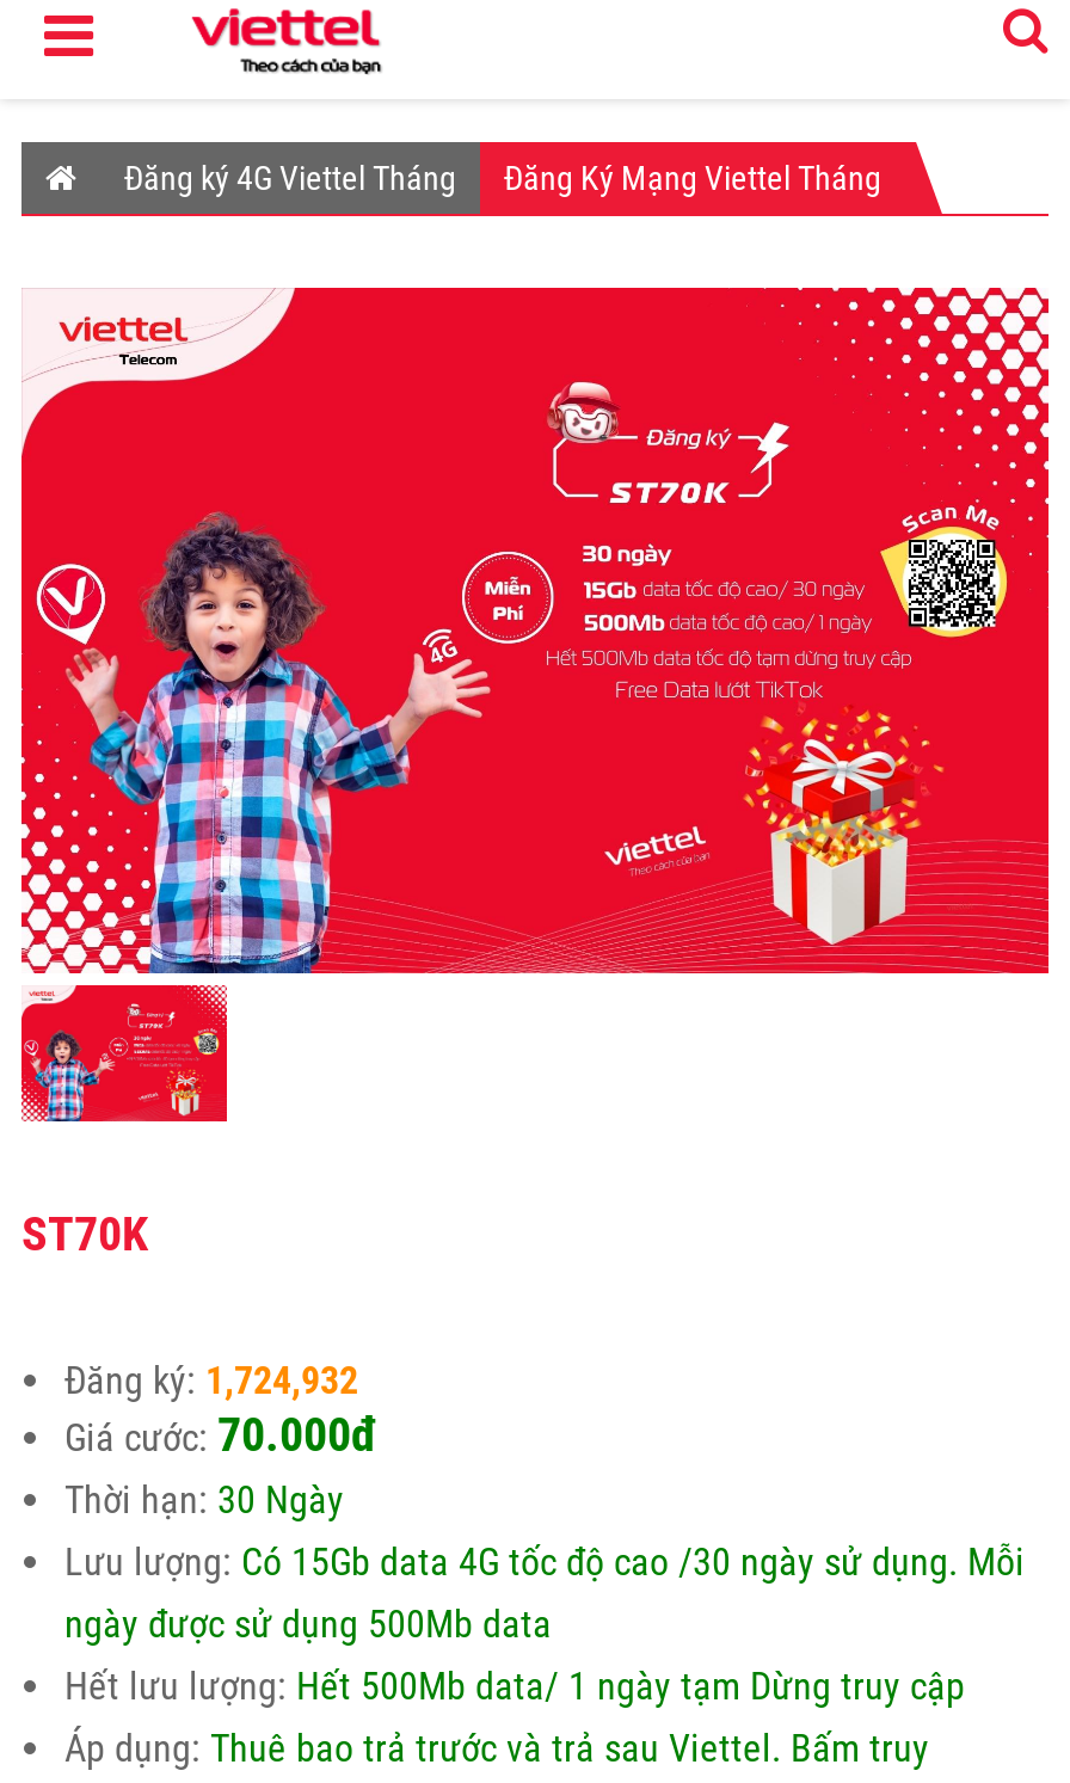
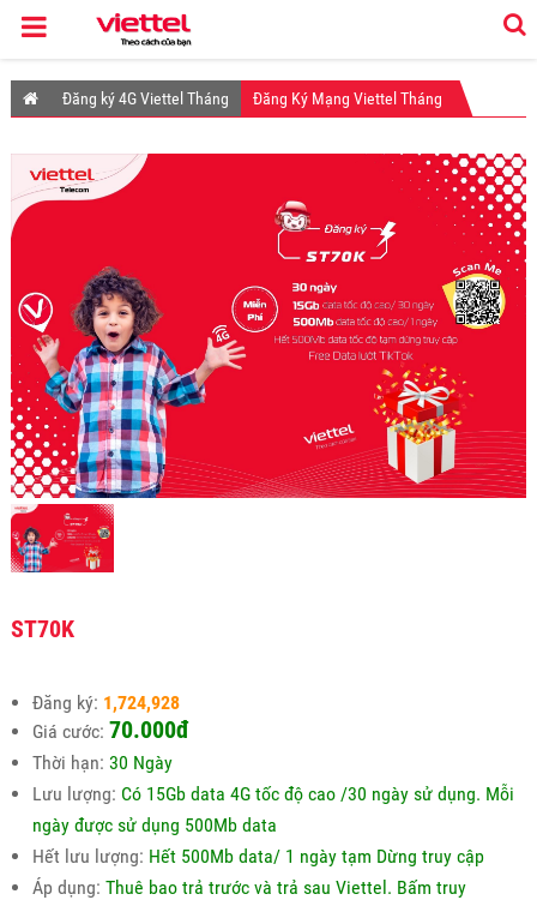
[64,1359,358,1404] Đăng ký: 1,724,932 -> [32,692,180,714] Đăng ký: 1,724,928

